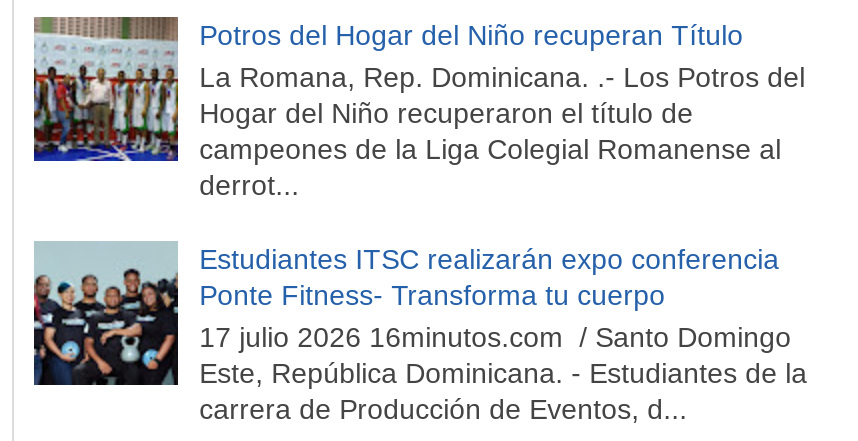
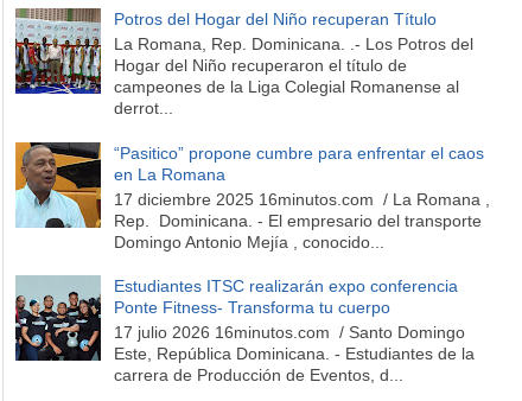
none -> [14,141,489,251] [image] | “Pasitico” propone cumbre para enfrentar el caos | en La Romana | 17 diciembre 2025 16minutos.com / La Romana , | Rep. Dominicana. - El empresario del transporte | Domingo Antonio Mejía , conocido...

